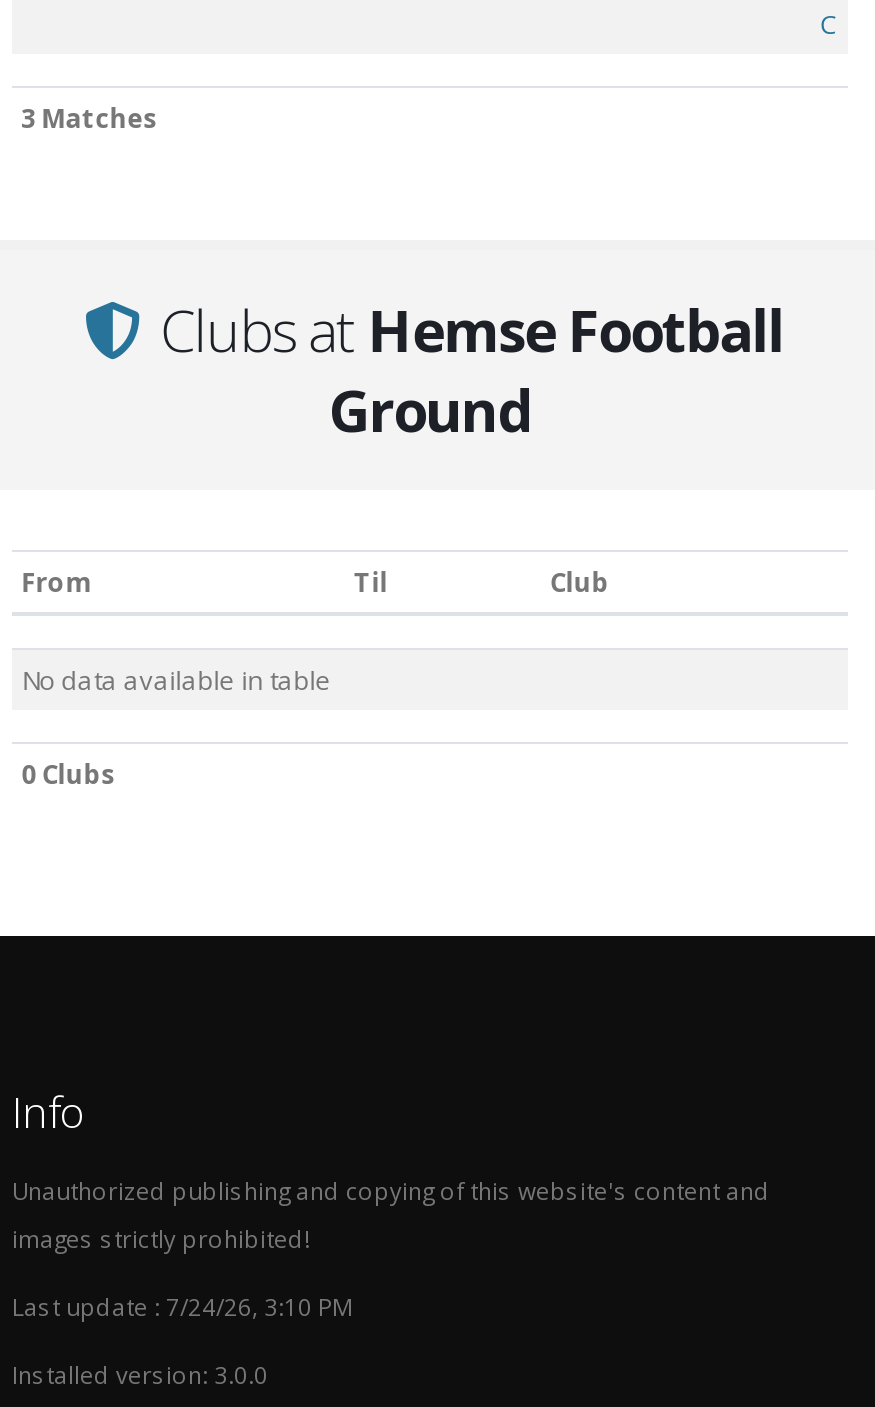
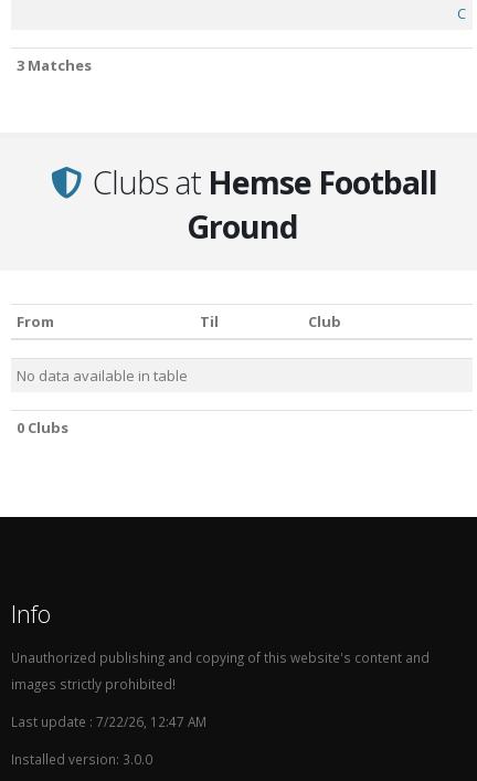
[12,1290,352,1322] Last update : 7/24/26, 3:10 PM -> [11,713,206,730] Last update : 7/22/26, 12:47 AM

